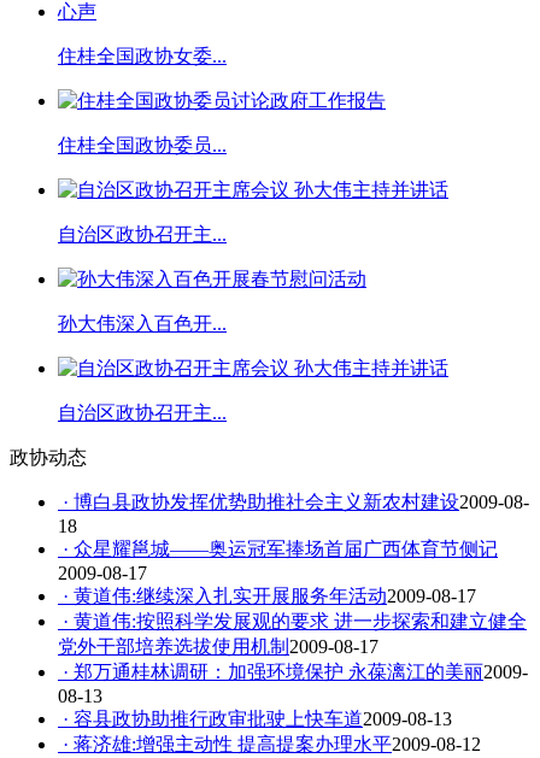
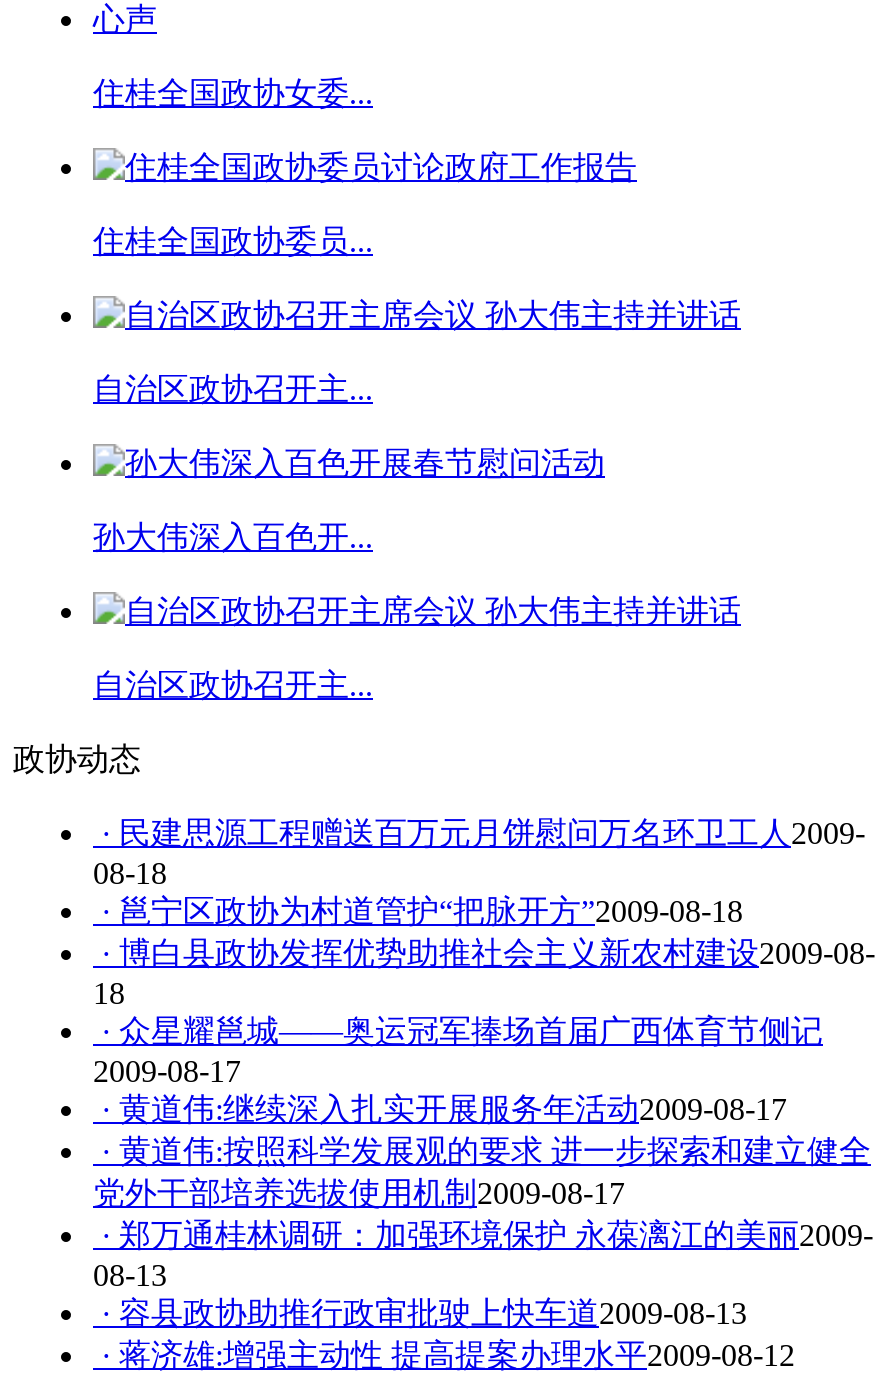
none -> [93,816,865,928] · 民建思源工程赠送百万元月饼慰问万名环卫工人2009- | 08-18 | · 邕宁区政协为村道管护“把脉开方”2009-08-18

